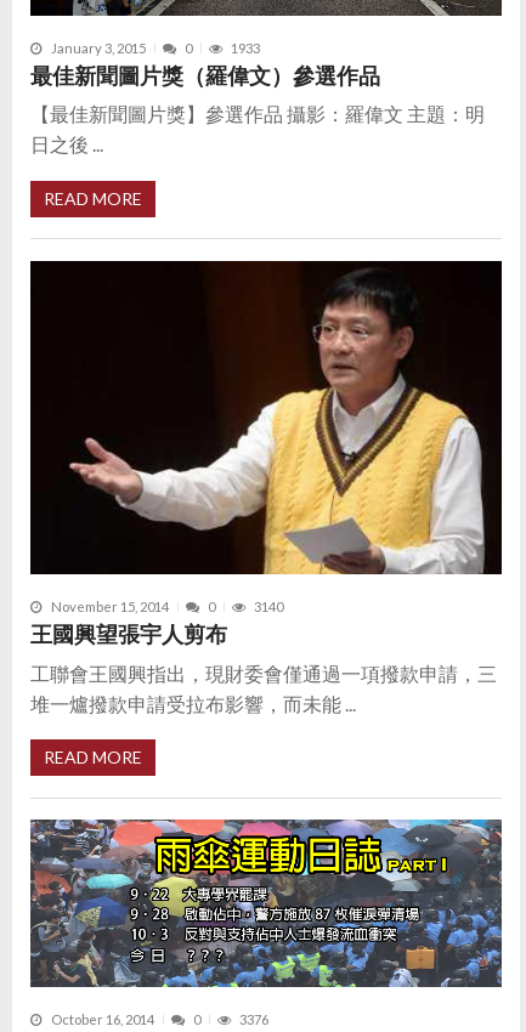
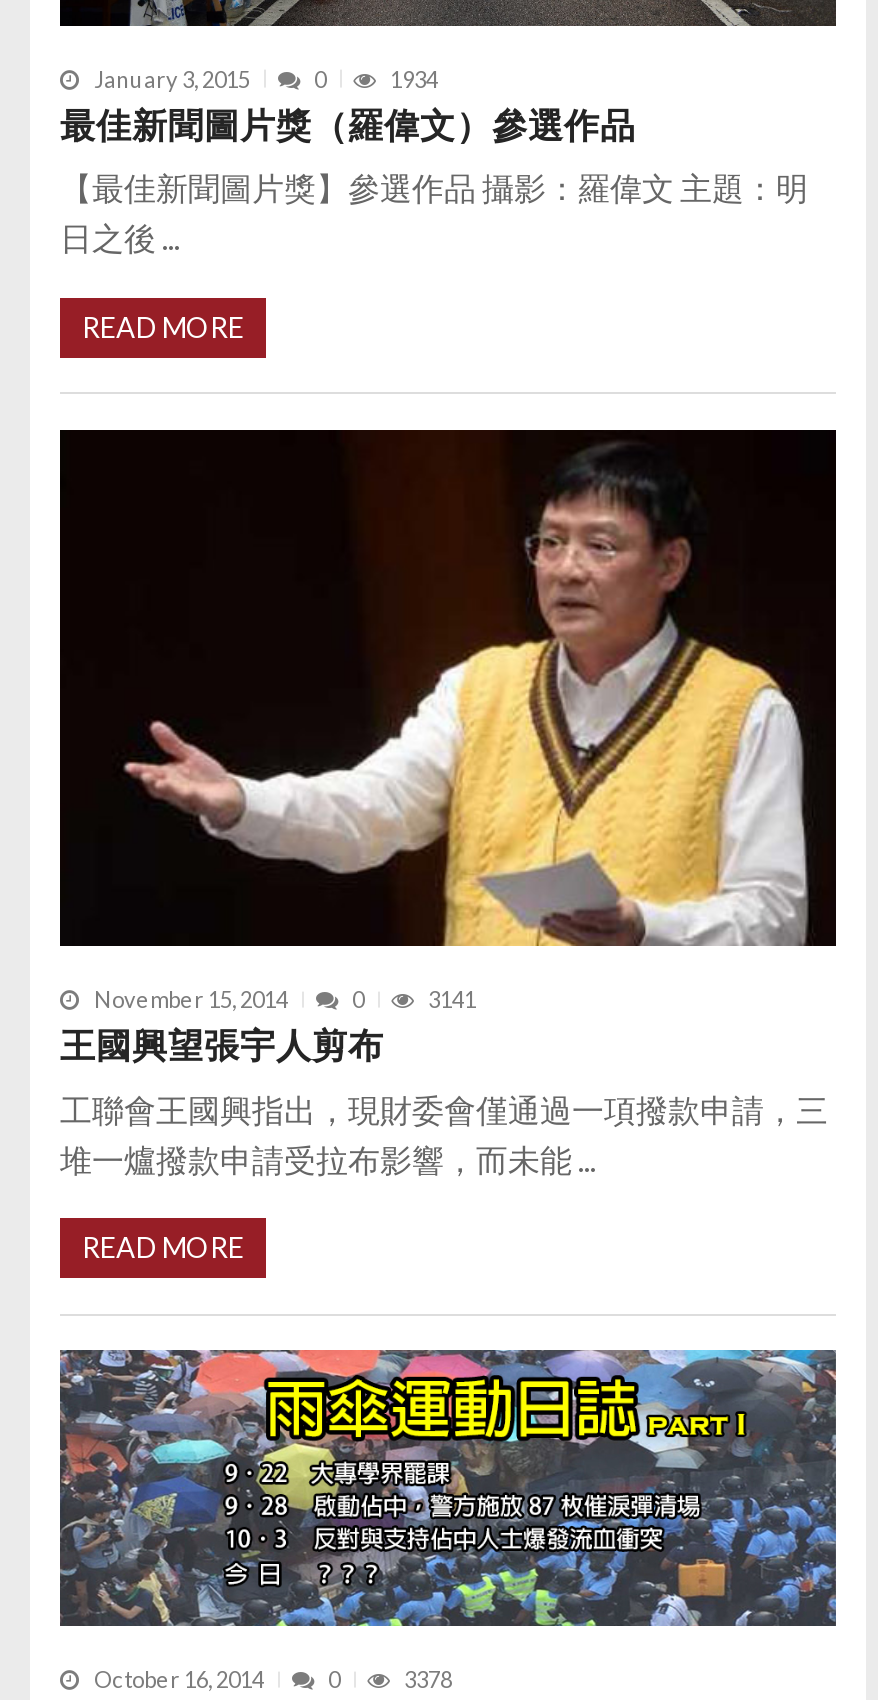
[231,40,260,55] 1933 -> [390,65,438,91] 1934
[254,599,283,615] 3140 -> [428,987,476,1013] 3141
[239,1012,268,1028] 3376 -> [404,1667,452,1693] 3378

